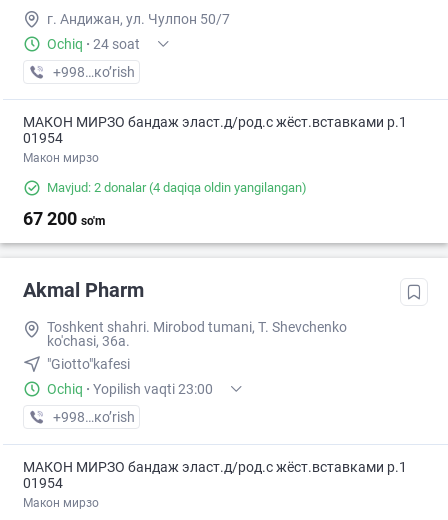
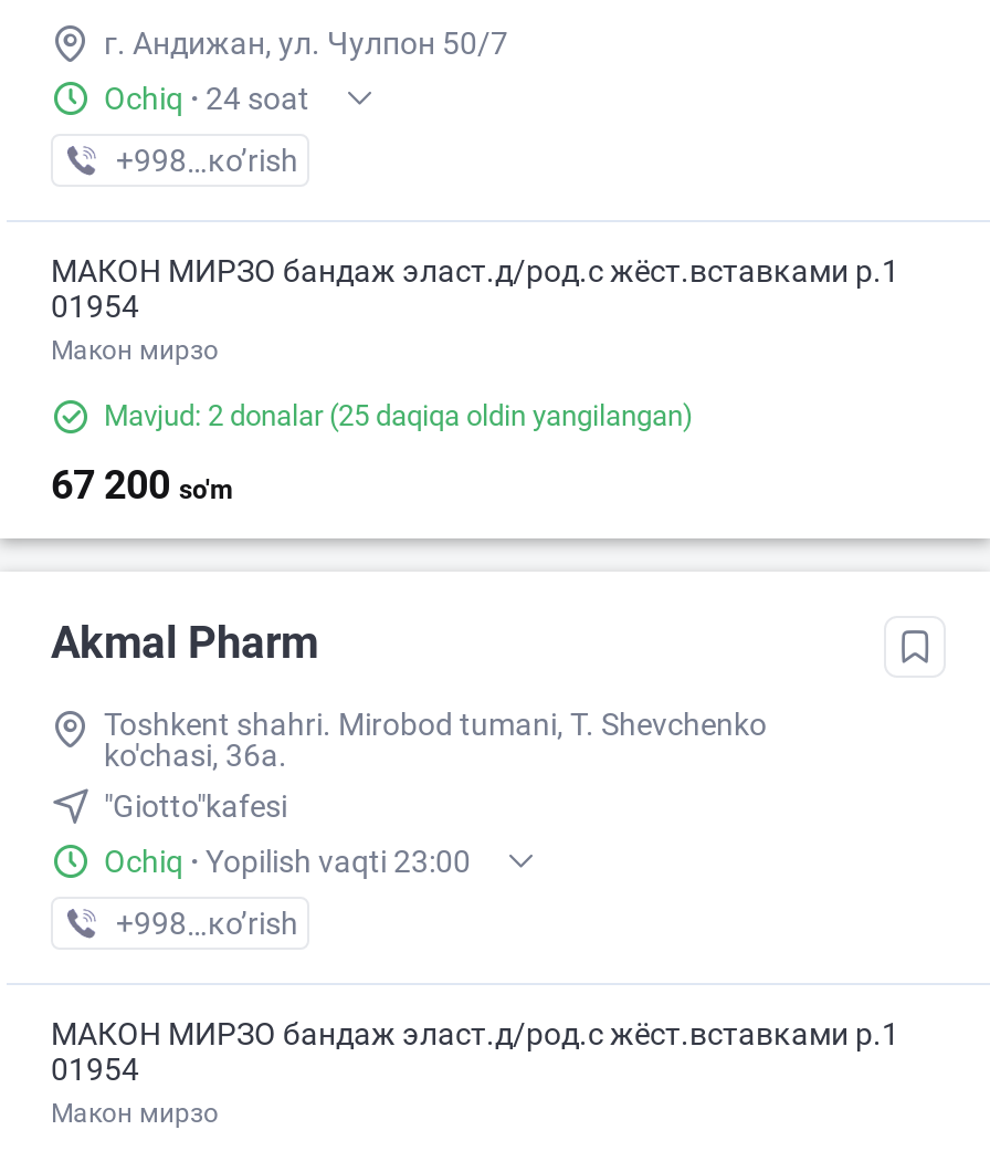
[47,180,307,195] Mavjud: 2 donalar (4 daqiqa oldin yangilangan) -> [104,400,694,433] Mavjud: 2 donalar (25 daqiqa oldin yangilangan)

